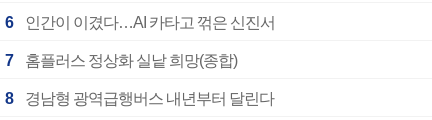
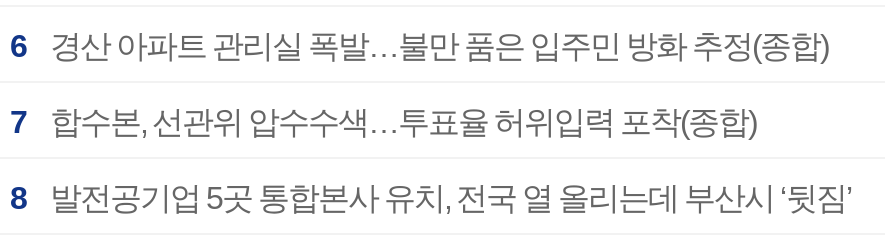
[25,14,275,31] 인간이 이겼다…AI 카타고 꺾은 신진서 -> [50,29,828,63] 경산 아파트 관리실 폭발…불만 품은 입주민 방화 추정(종합)
[25,52,237,69] 홈플러스 정상화 실낱 희망(종합) -> [50,105,756,139] 합수본, 선관위 압수수색…투표율 허위입력 포착(종합)
[25,90,274,107] 경남형 광역급행버스 내년부터 달린다 -> [50,181,852,215] 발전공기업 5곳 통합본사 유치, 전국 열 올리는데 부산시 ‘뒷짐’

